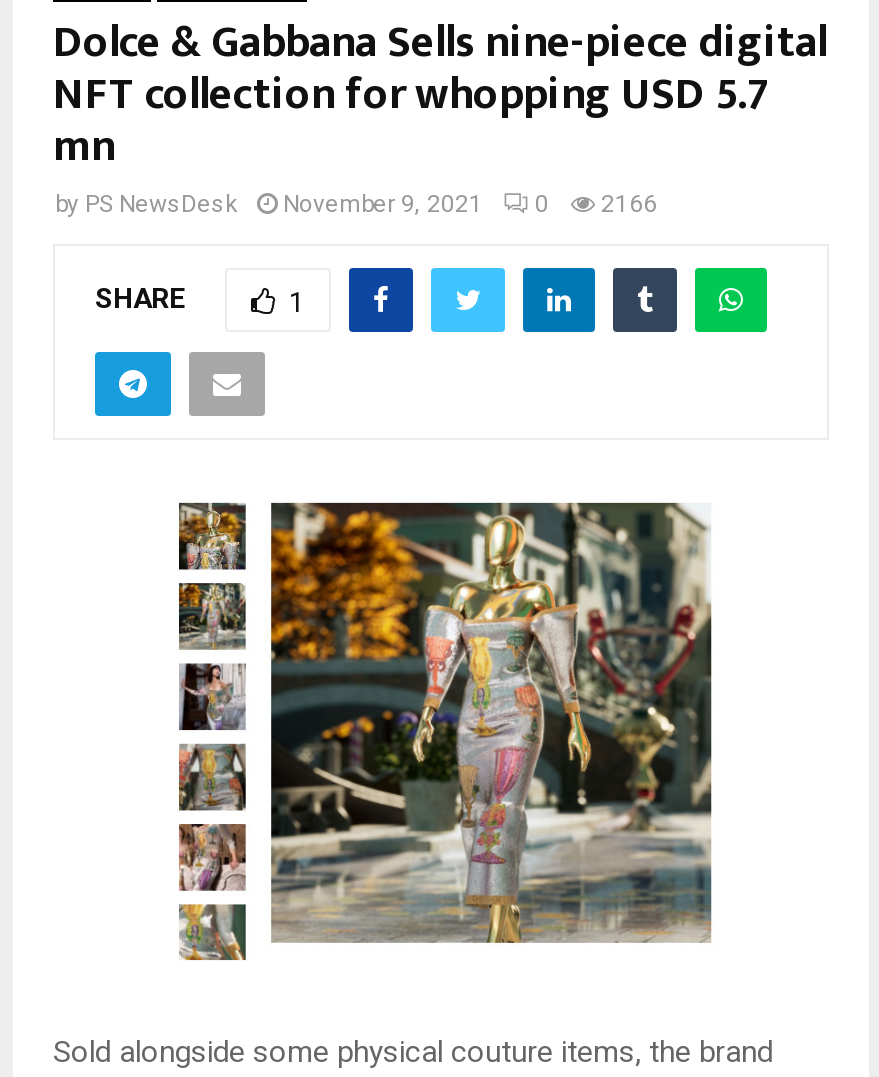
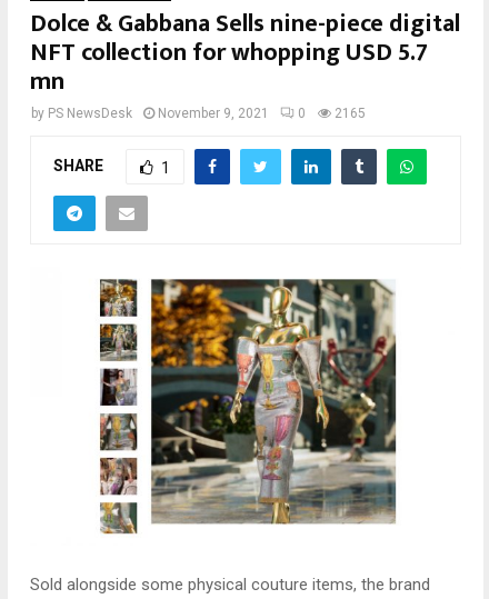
[55,190,657,218] by PS NewsDesk November 9, 2021 0 2166 -> [31,106,366,121] by PS NewsDesk November 9, 2021 0 2165

